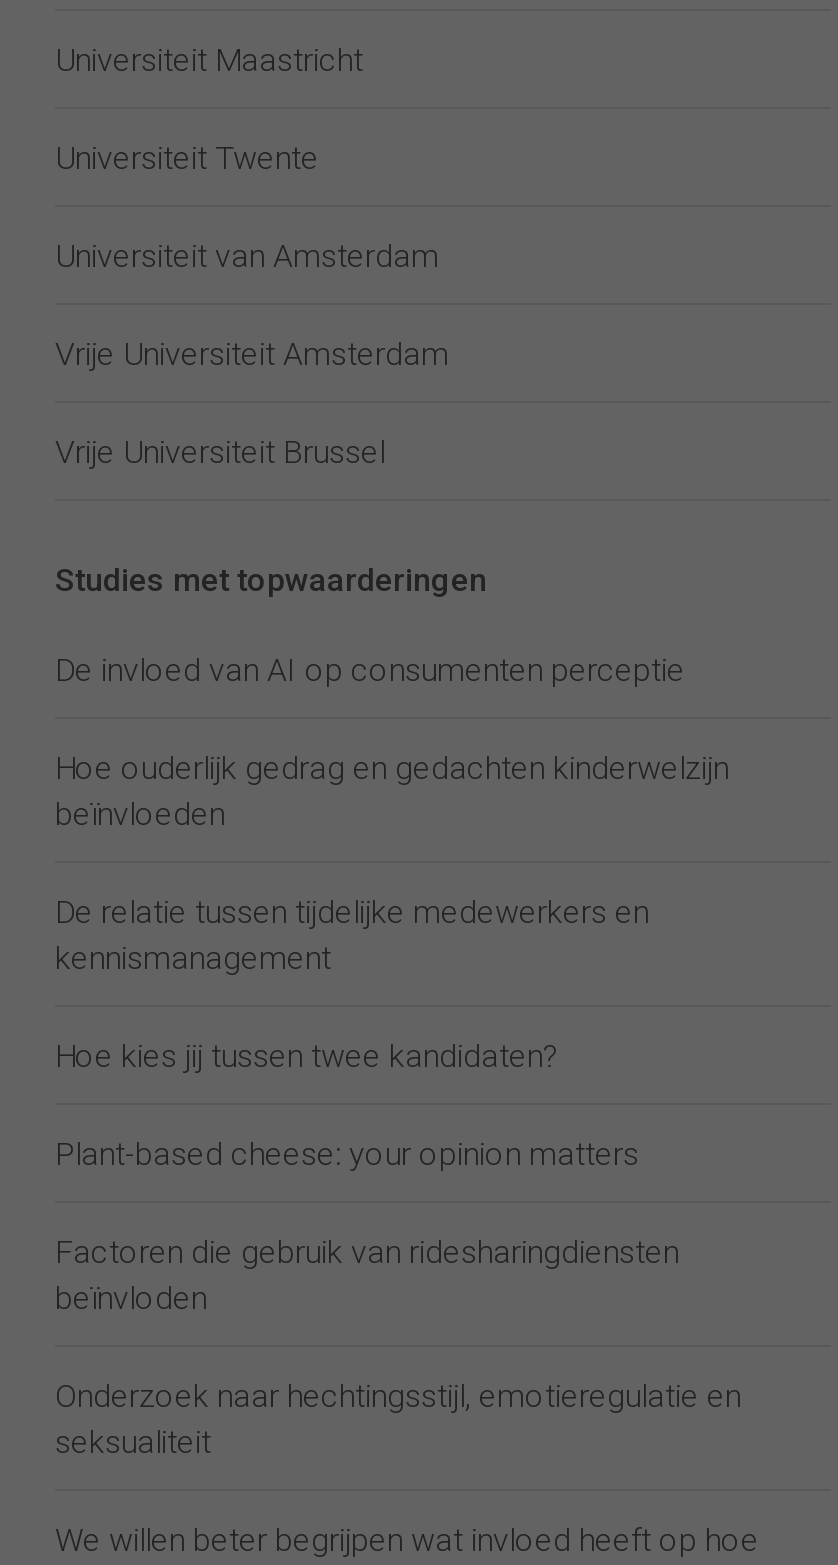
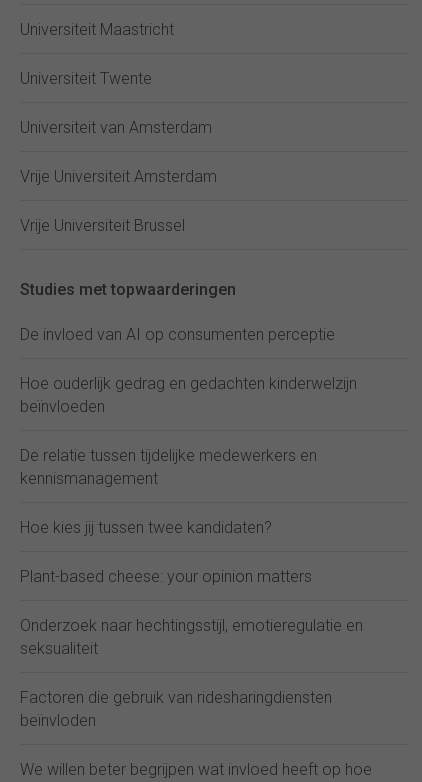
moved [55,1233,679,1317] -> [20,688,332,730]: Factoren die gebruik van ridesharingdiensten | beïnvloden
moved [55,1377,741,1461] -> [20,616,363,658]: Onderzoek naar hechtingsstijl, emotieregulatie en | seksualiteit

